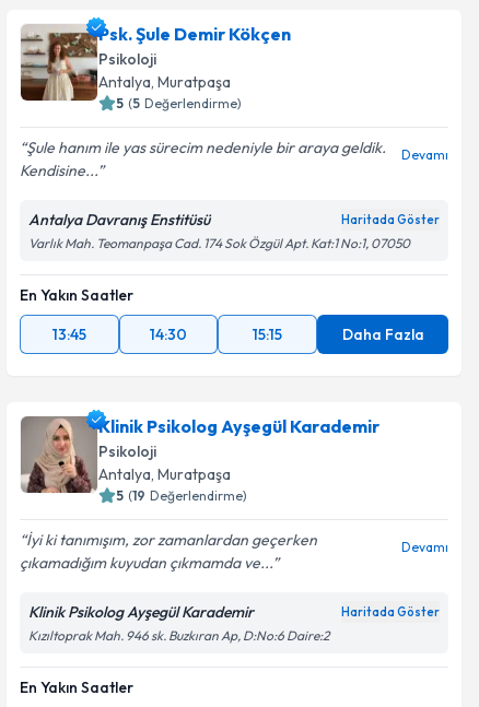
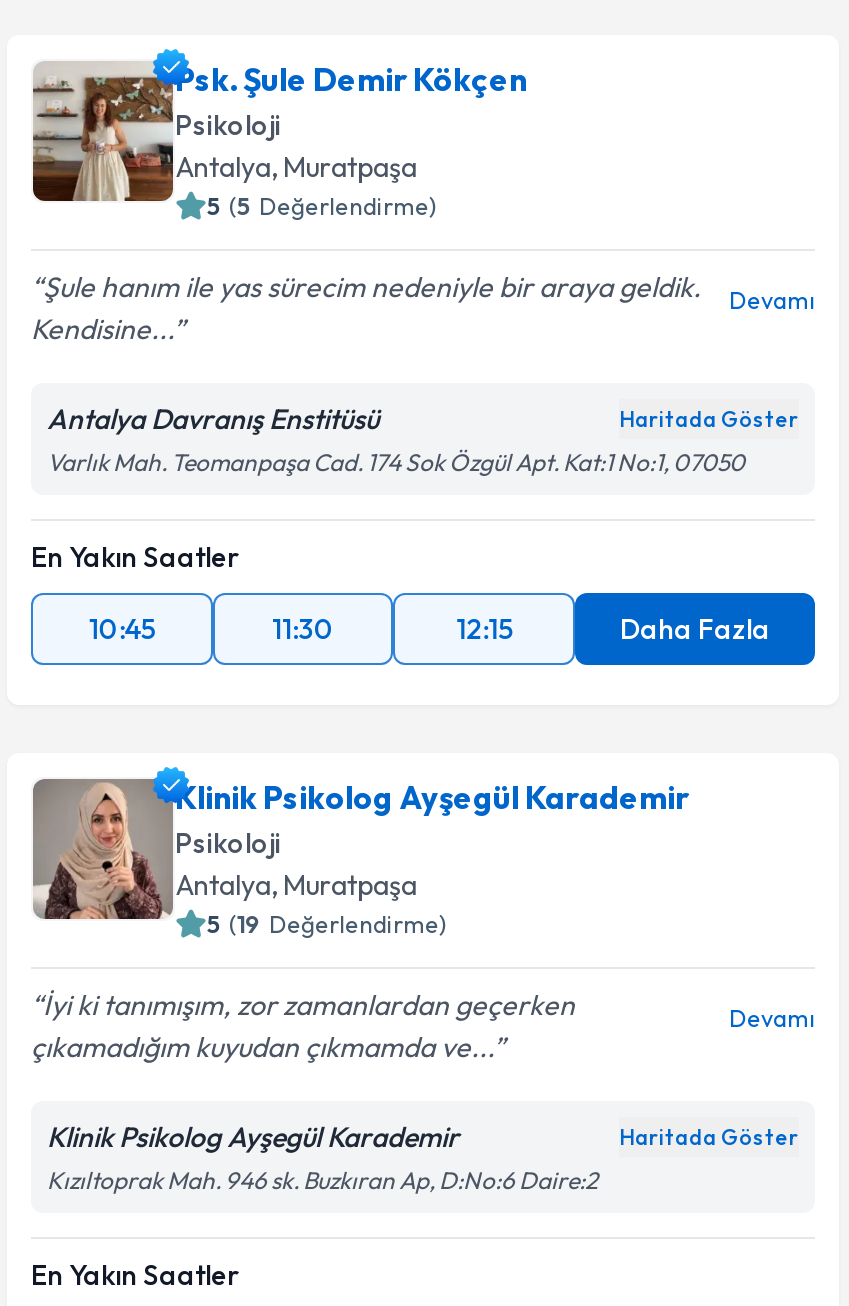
[52,325,86,344] 13:45 -> [89,611,155,647] 10:45
[150,325,187,344] 14:30 -> [272,611,334,647] 11:30
[253,325,282,344] 15:15 -> [456,611,512,647] 12:15

